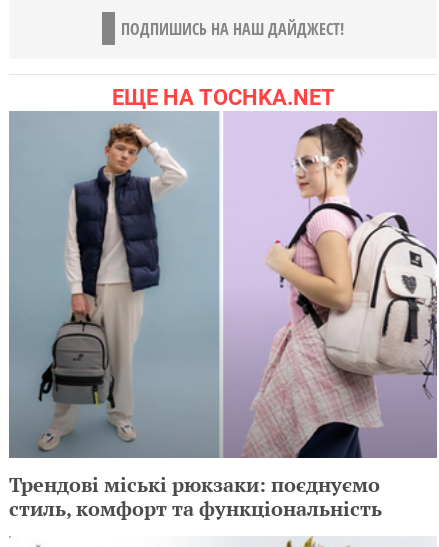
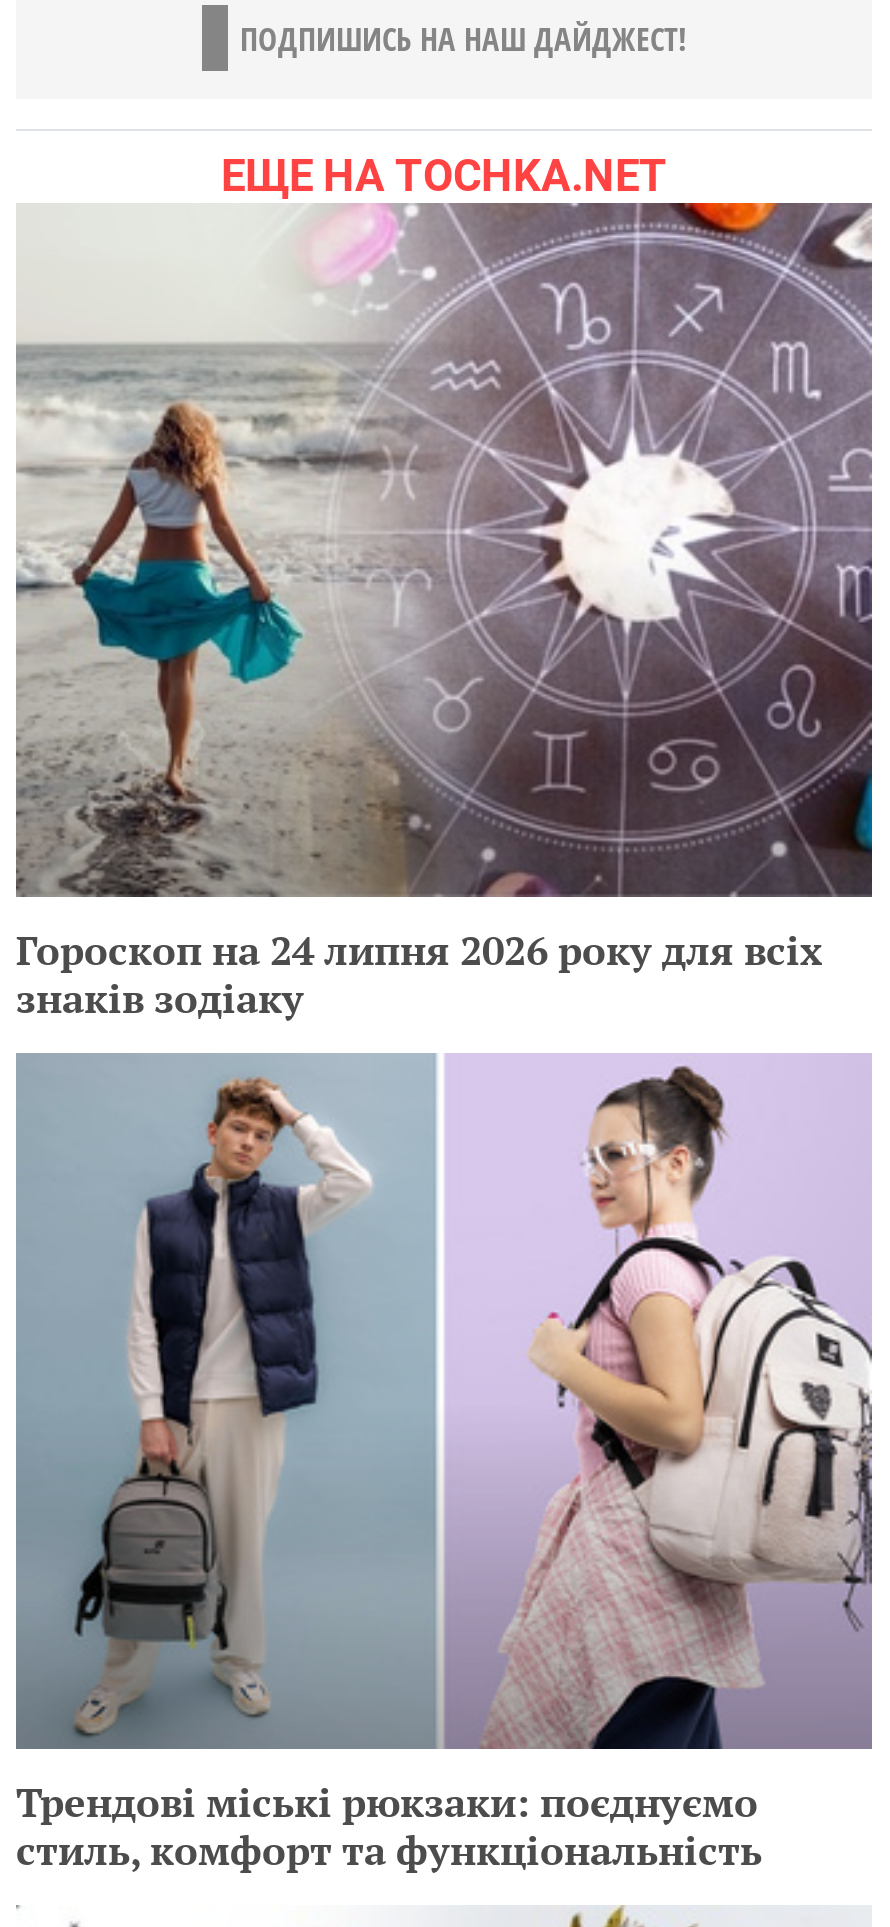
none -> [16,201,874,1025] [image] | Гороскоп на 24 липня 2026 року для всіх | знаків зодіаку

